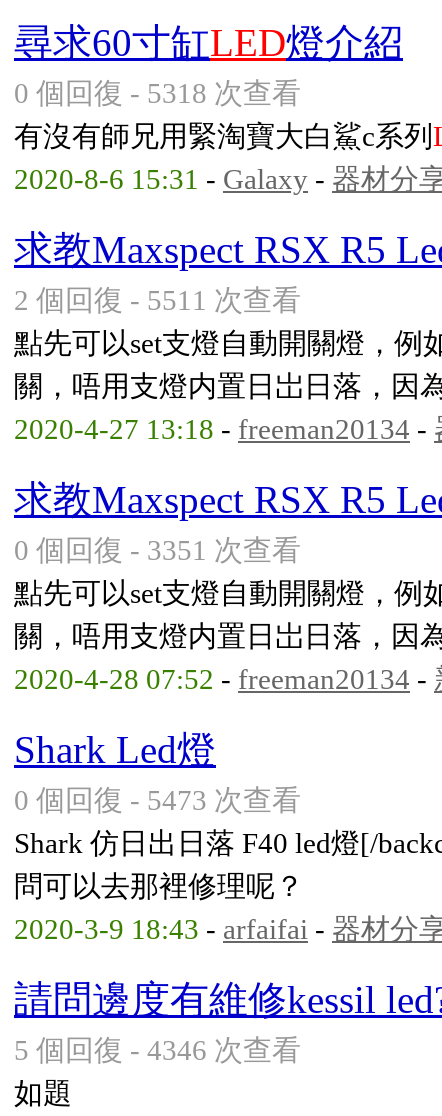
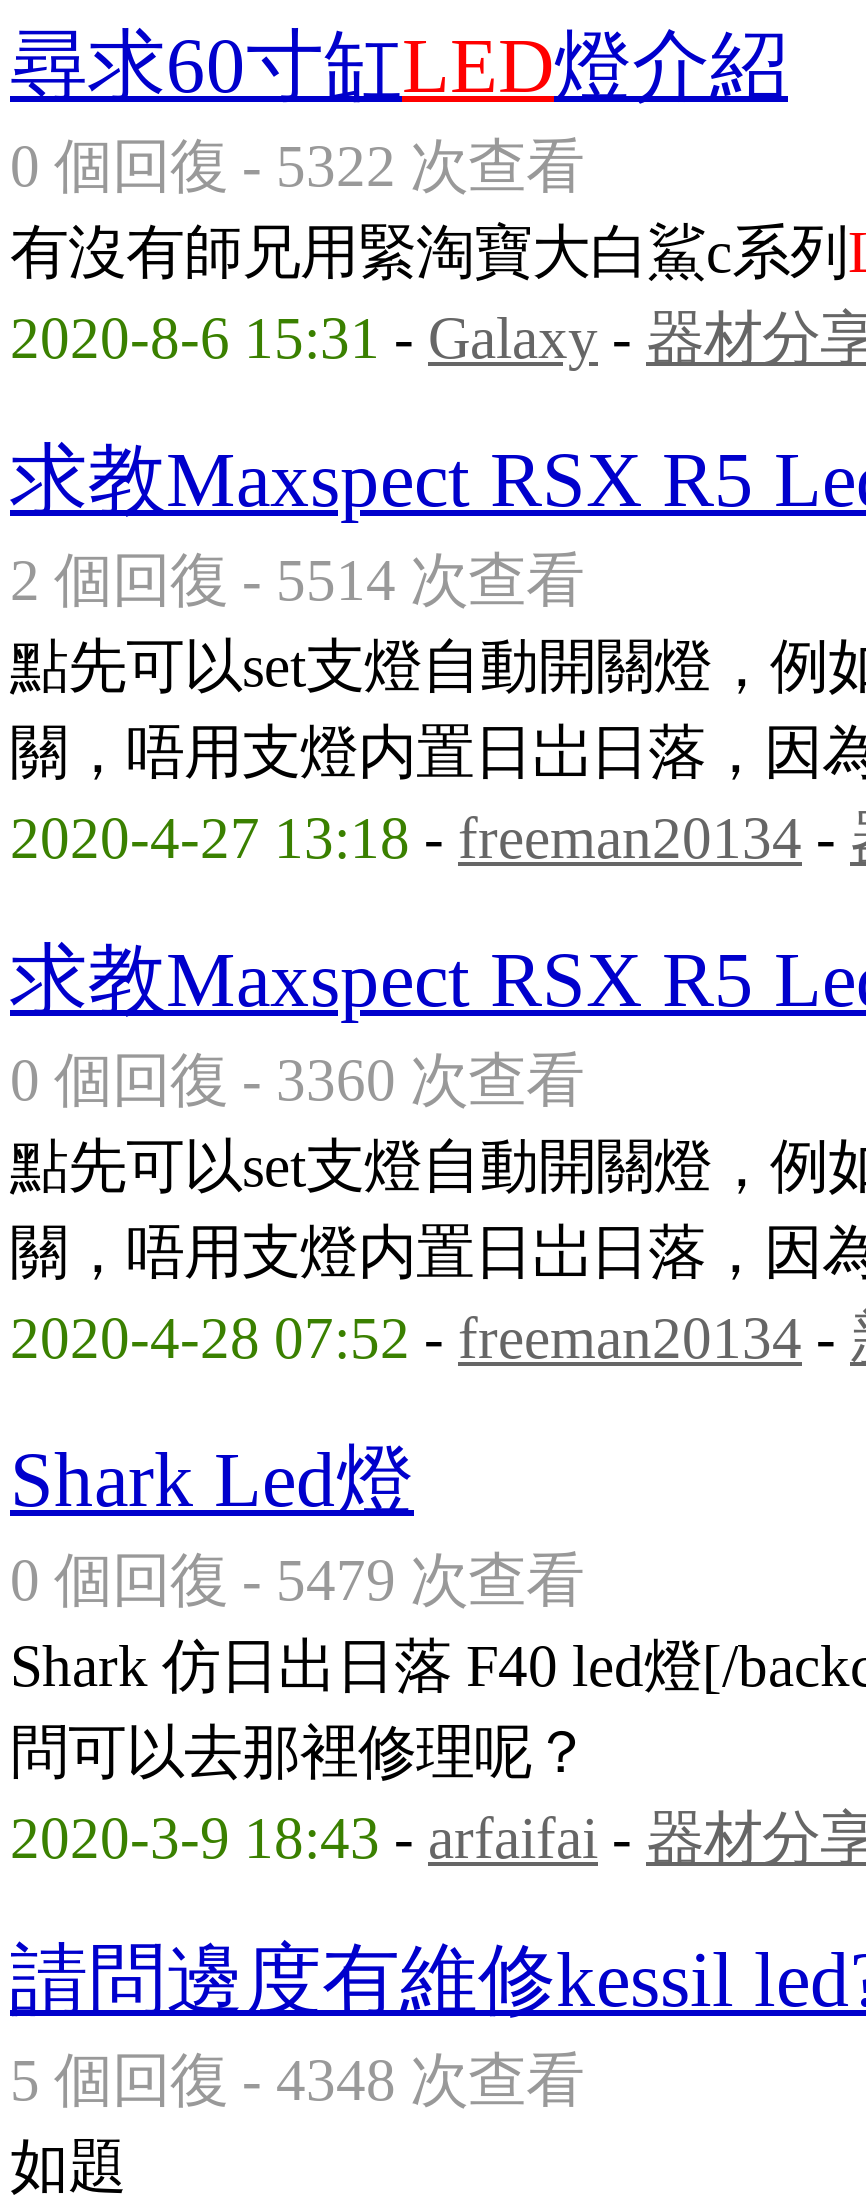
[14,77,301,109] 0 個回復 - 5318 次查看 -> [10,134,584,198] 0 個回復 - 5322 次查看
[14,284,301,316] 2 個回復 - 5511 次查看 -> [10,548,584,612] 2 個回復 - 5514 次查看
[14,534,301,566] 0 個回復 - 3351 次查看 -> [10,1048,584,1112] 0 個回復 - 3360 次查看
[14,784,301,816] 0 個回復 - 5473 次查看 -> [10,1548,584,1612] 0 個回復 - 5479 次查看
[14,1034,301,1066] 5 個回復 - 4346 次查看 -> [10,2048,584,2112] 5 個回復 - 4348 次查看

